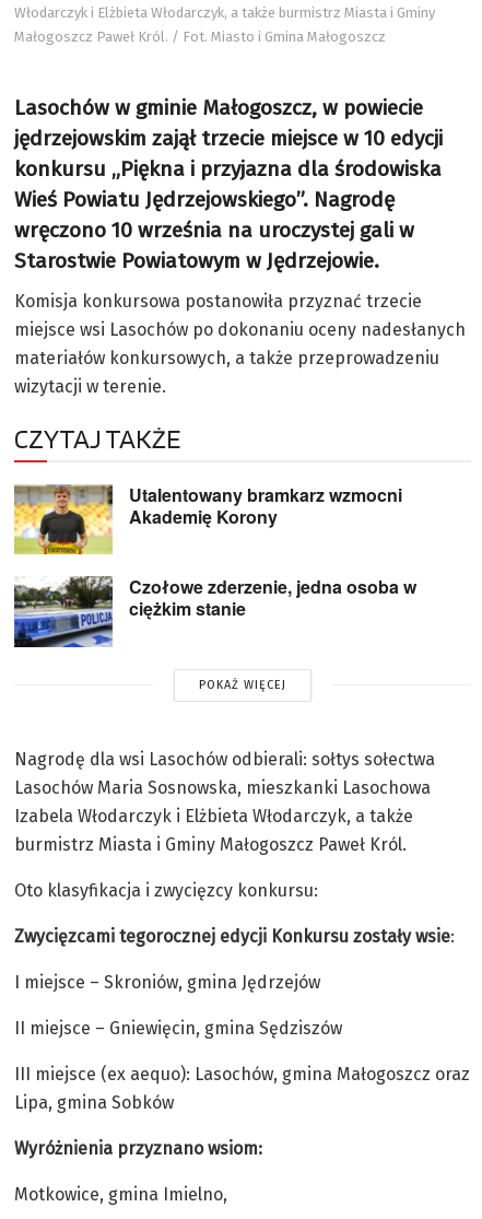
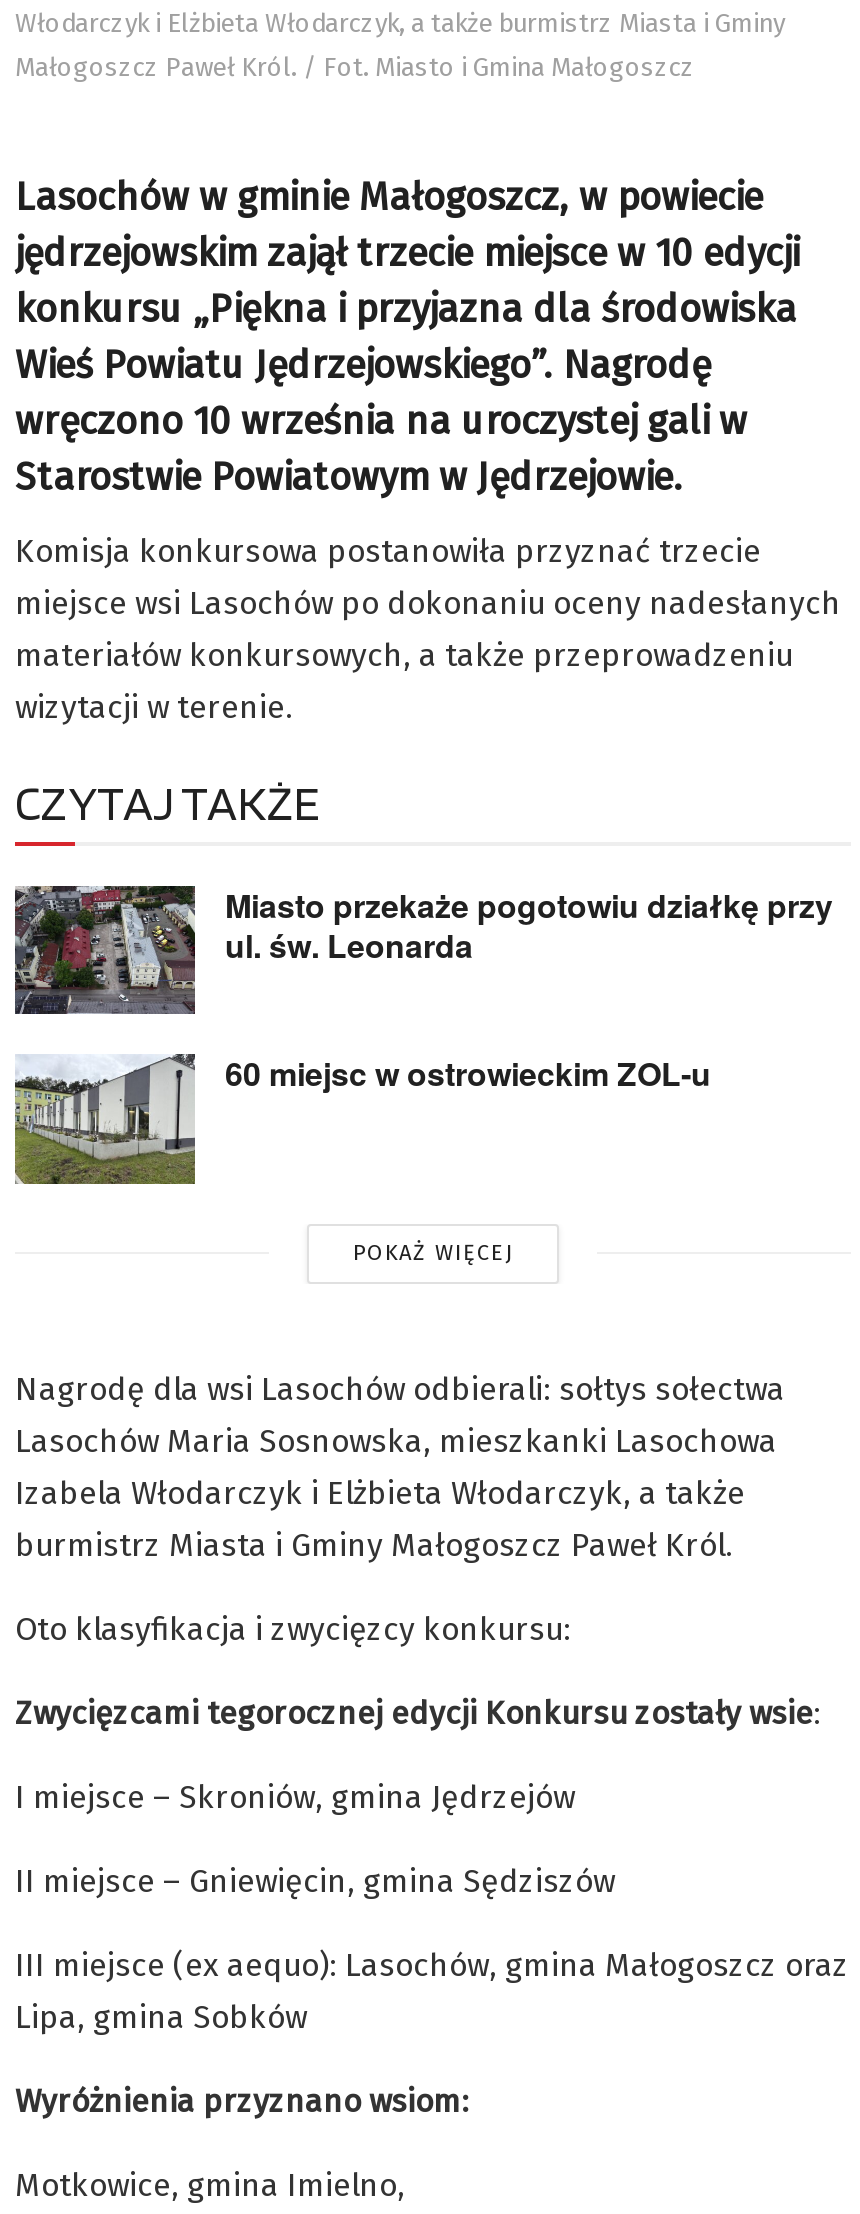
[13,482,402,555] [image] | Utalentowany bramkarz wzmocni | Akademię Korony -> [13,882,833,1016] [image] | Miasto przekaże pogotowiu działkę przy | ul. św. Leonarda
[13,574,416,648] [image] | Czołowe zderzenie, jedna osoba w | ciężkim stanie -> [13,1051,711,1186] [image] | 60 miejsc w ostrowieckim ZOL-u

